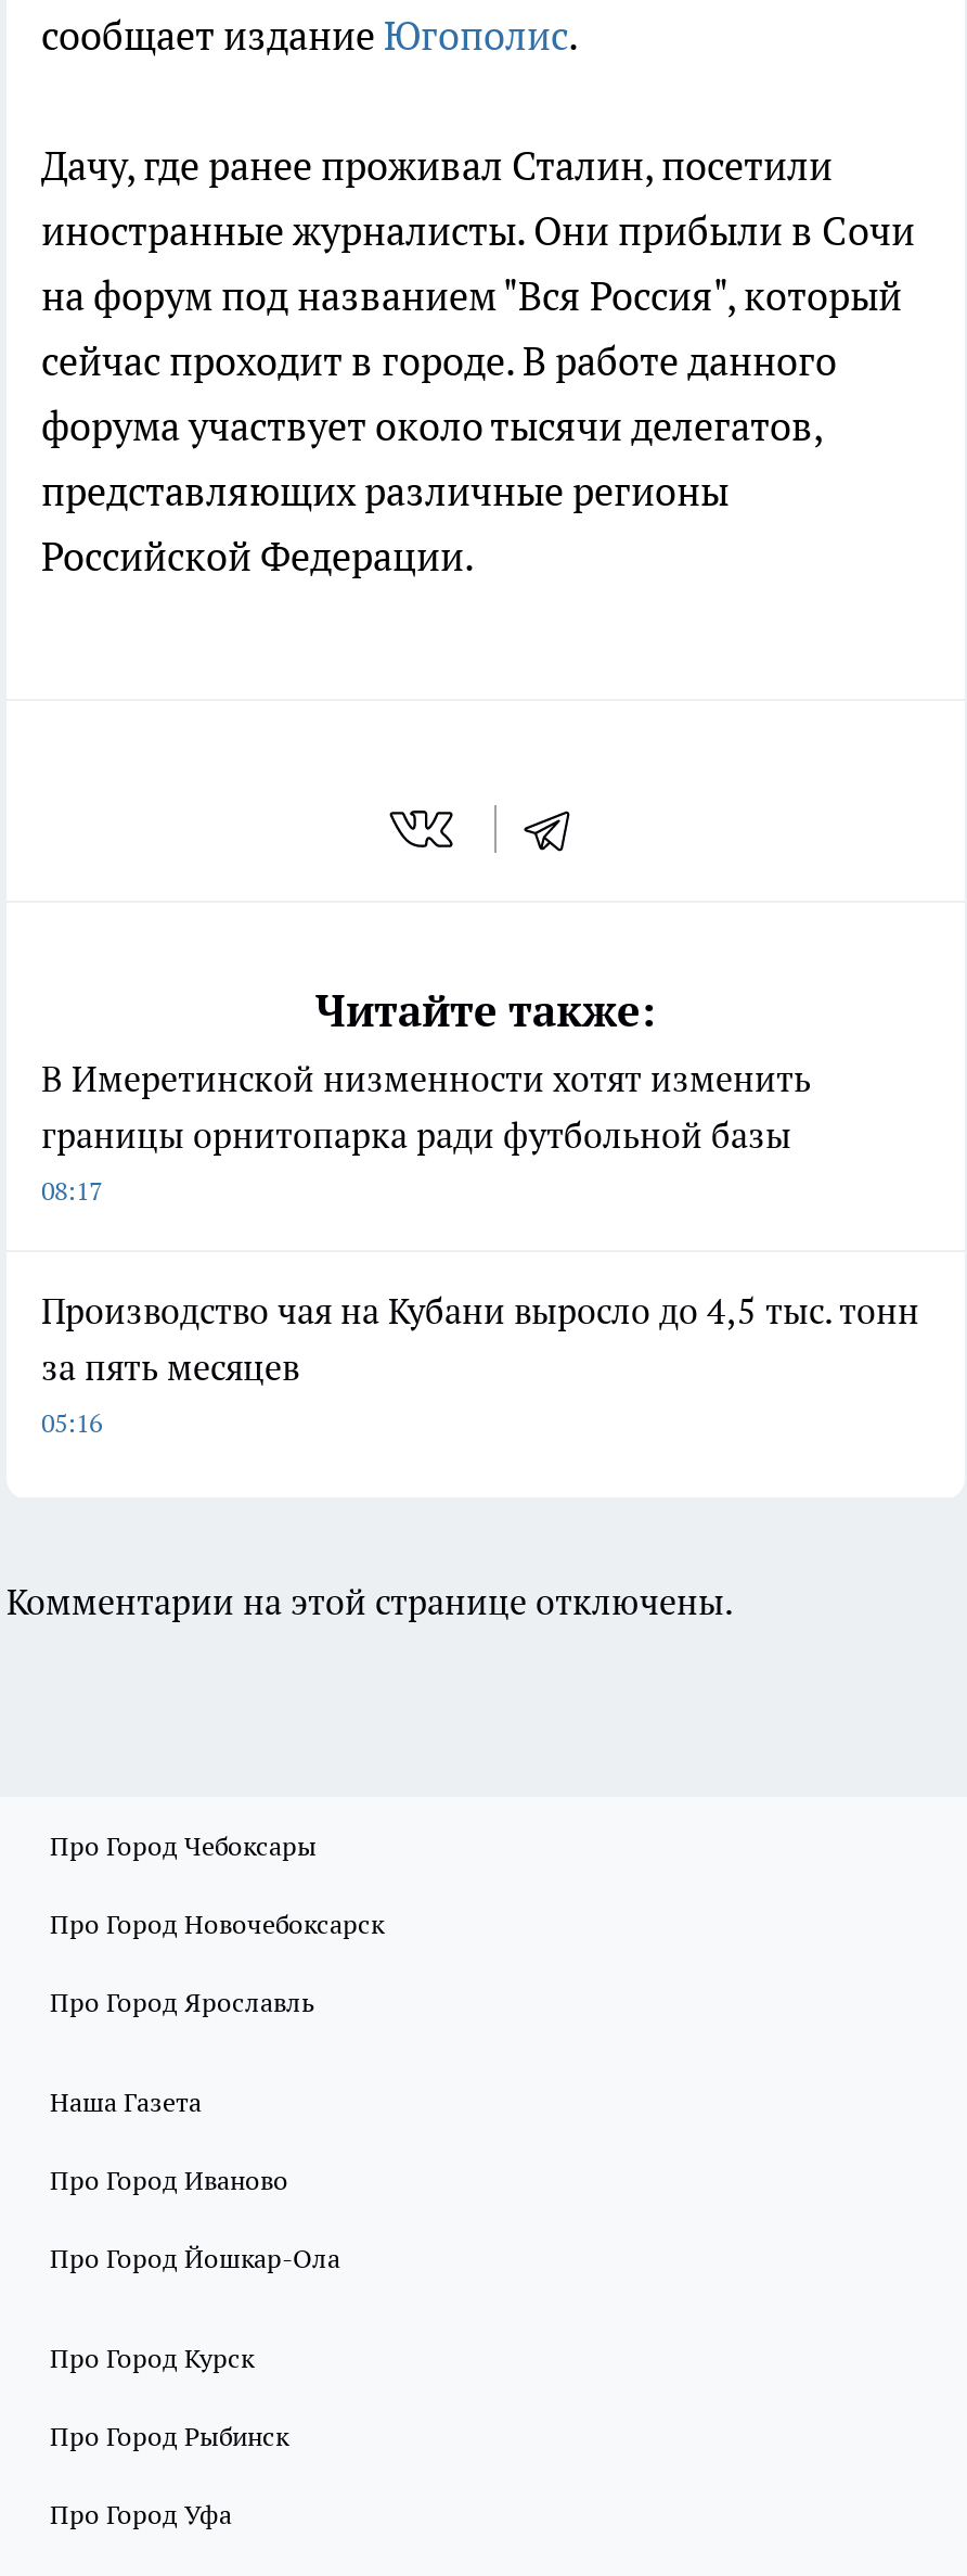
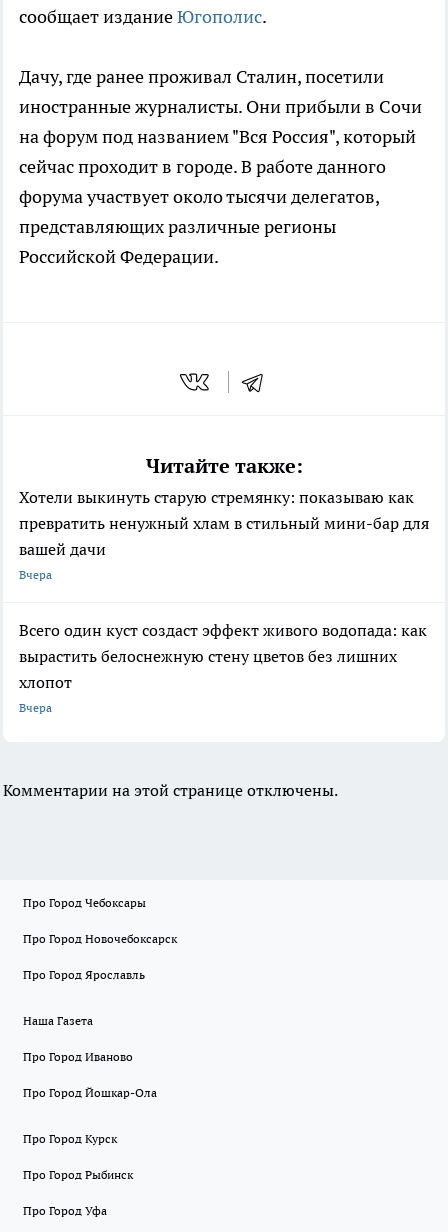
[41,1057,811,1207] В Имеретинской низменности хотят изменить | границы орнитопарка ради футбольной базы | 08:17 -> [19,487,429,582] Хотели выкинуть старую стремянку: показываю как | превратить ненужный хлам в стильный мини-бар для | вашей дачи | Вчера
[41,1289,919,1439] Производство чая на Кубани выросло до 4,5 тыс. тонн | за пять месяцев | 05:16 -> [19,620,427,715] Всего один куст создаст эффект живого водопада: как | вырастить белоснежную стену цветов без лишних | хлопот | Вчера

